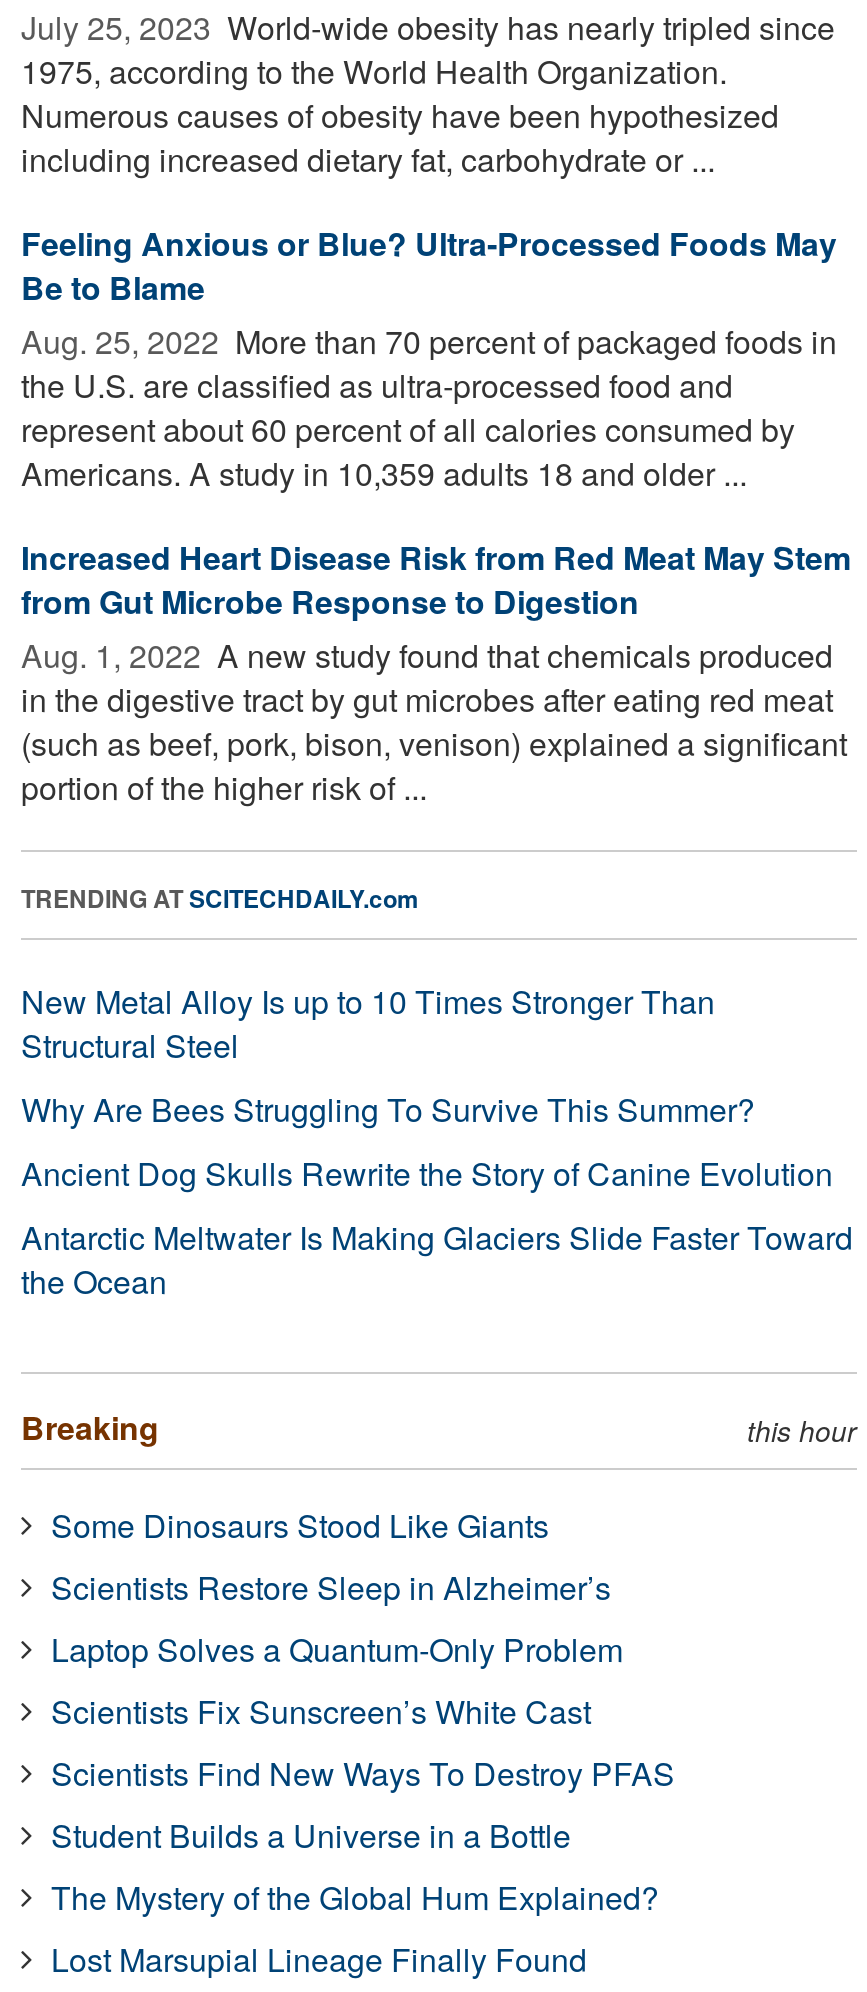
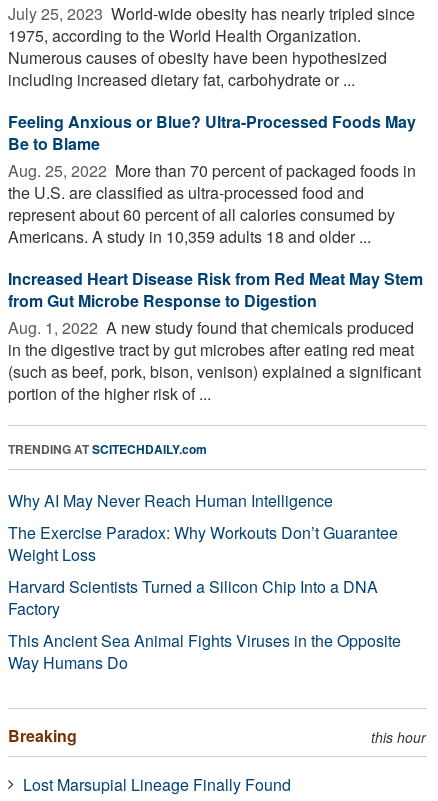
[21,978,853,1304] New Metal Alloy Is up to 10 Times Stronger Than | Structural Steel | Why Are Bees Struggling To Survive This Summer? | Ancient Dog Skulls Rewrite the Story of Canine Evolution | Antarctic Meltwater Is Making Glaciers Slide Faster Toward | the Ocean -> [8,489,401,674] Why AI May Never Reach Human Intelligence | The Exercise Paradox: Why Workouts Don’t Guarantee | Weight Loss | Harvard Scientists Turned a Silicon Chip Into a DNA | Factory | This Ancient Sea Animal Fights Viruses in the Opposite | Way Humans Do
moved [21,1404,857,1450] -> [8,724,426,747]: Breaking | this hour
[51,1502,675,1920] Some Dinosaurs Stood Like Giants | Scientists Restore Sleep in Alzheimer’s | Laptop Solves a Quantum-Only Problem | Scientists Fix Sunscreen’s White Cast | Scientists Find New Ways To Destroy PFAS | Student Builds a Universe in a Bottle | The Mystery of the Global Hum Explained? -> none

